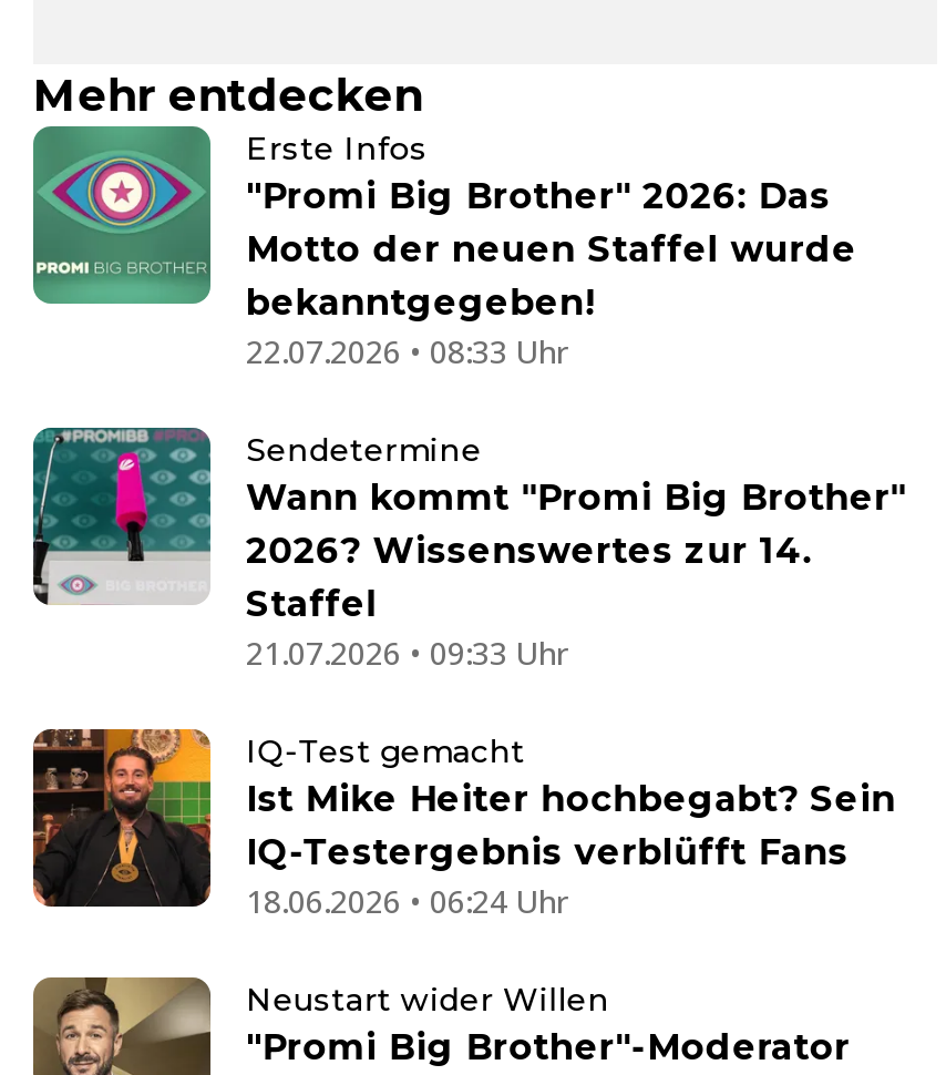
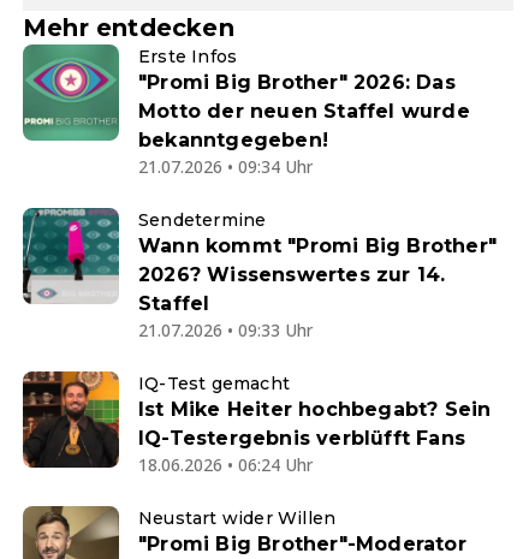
[246,330,567,372] 22.07.2026 • 08:33 Uhr -> [138,155,313,178] 21.07.2026 • 09:34 Uhr

